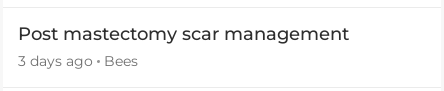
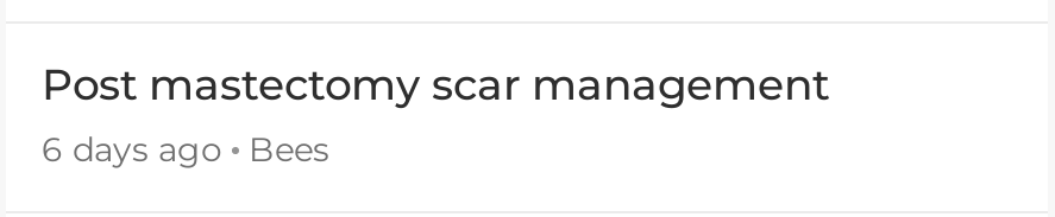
[18,52,138,70] 3 days ago Bees -> [42,128,329,171] 6 days ago Bees

